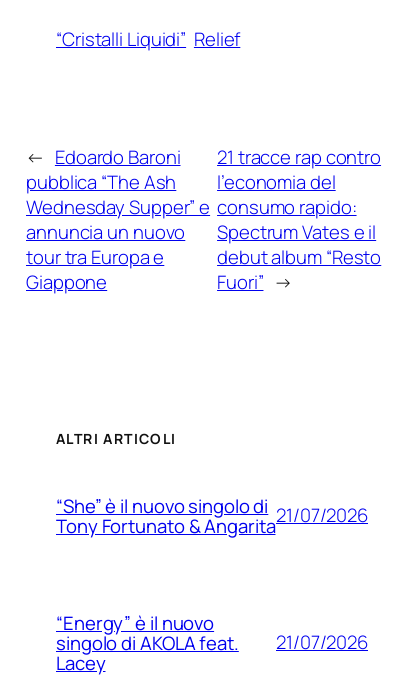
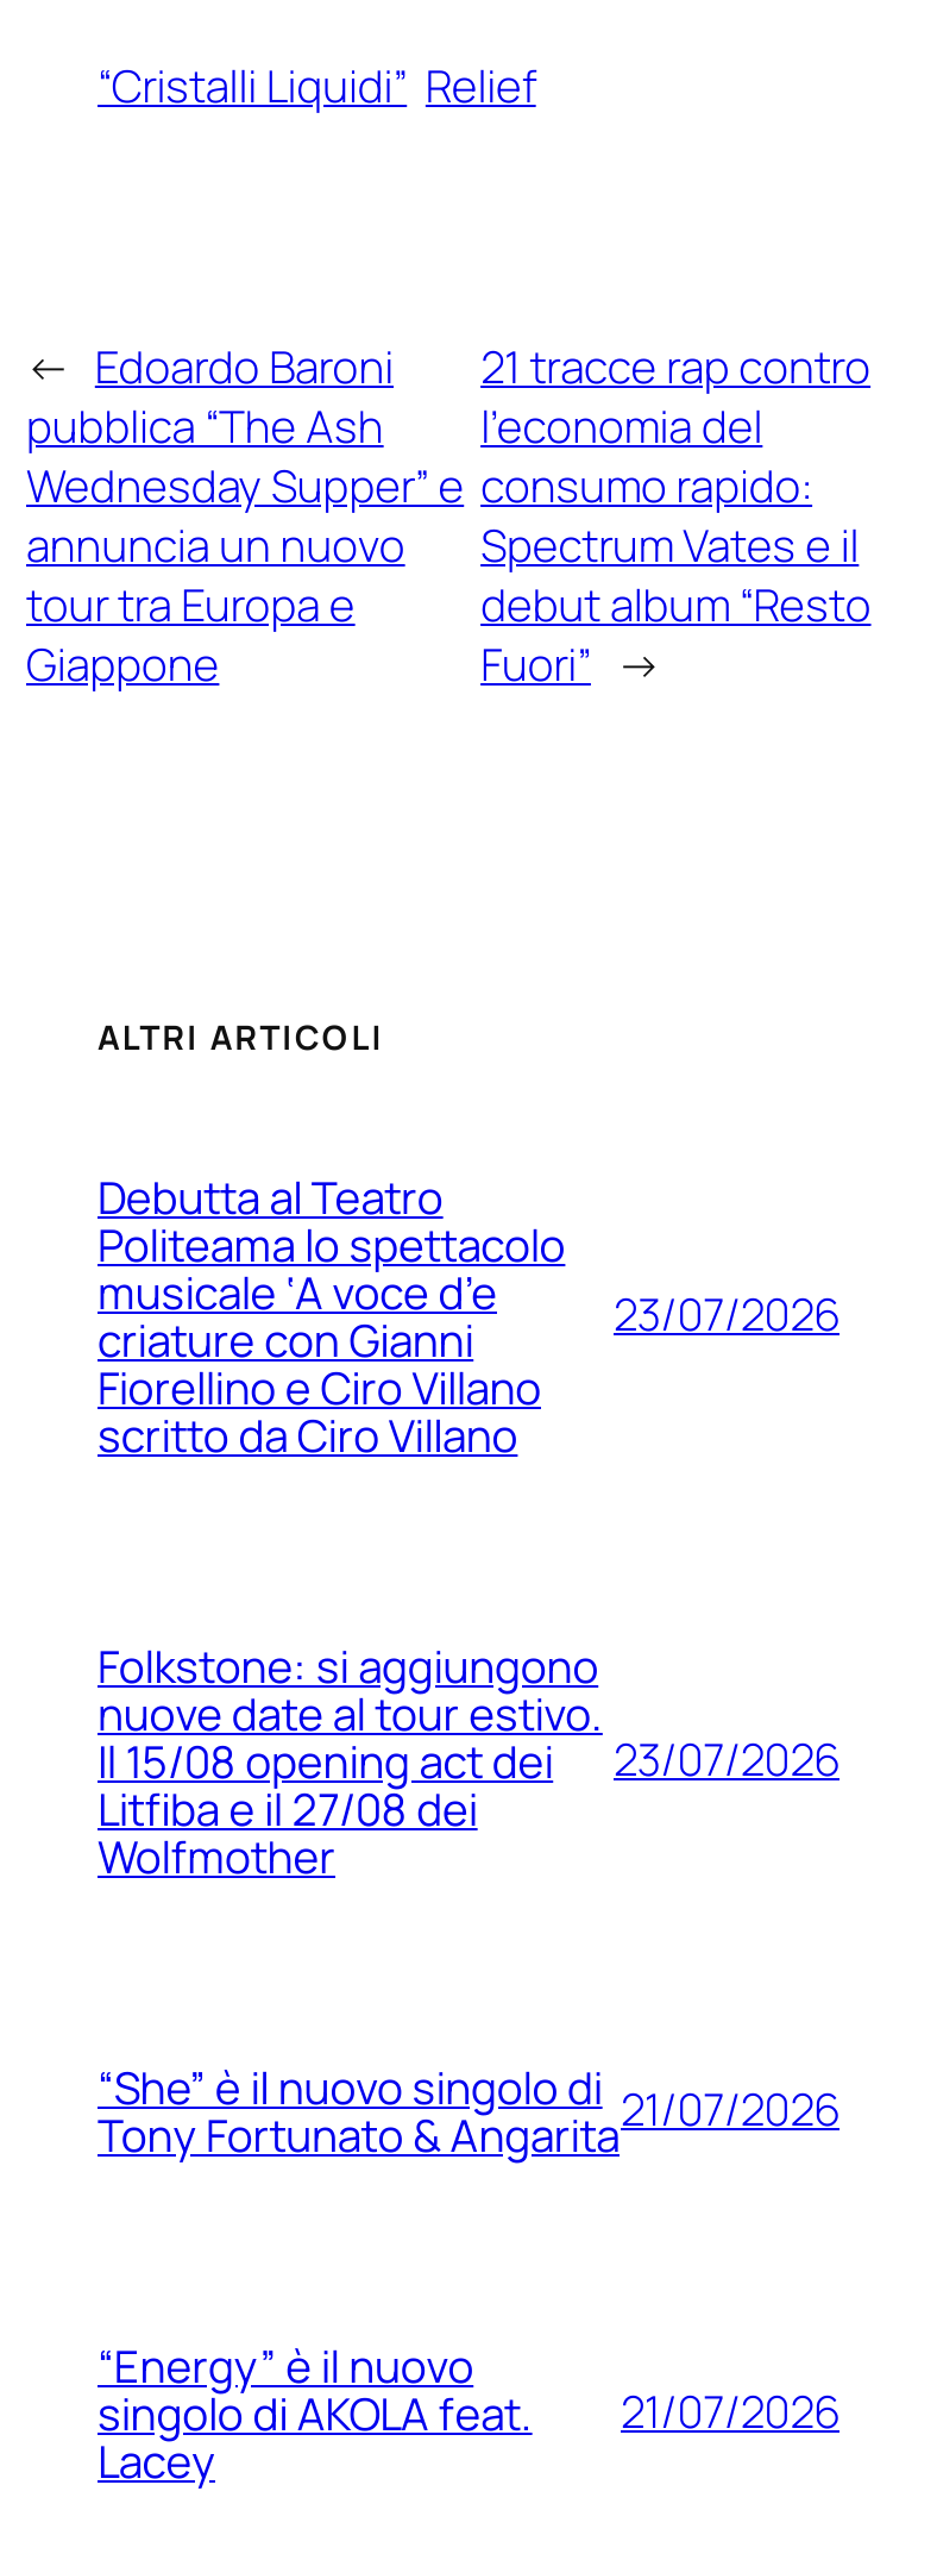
none -> [98,1166,565,1466] Debutta al Teatro | Politeama lo spettacolo | musicale ‘A voce d’e | criature con Gianni | Fiorellino e Ciro Villano | scritto da Ciro Villano
none -> [98,1635,603,1887] Folkstone: si aggiungono | nuove date al tour estivo. | Il 15/08 opening act dei | Litfiba e il 27/08 dei | Wolfmother
none -> [614,1284,839,1346] 23/07/2026
none -> [614,1729,839,1791] 23/07/2026

